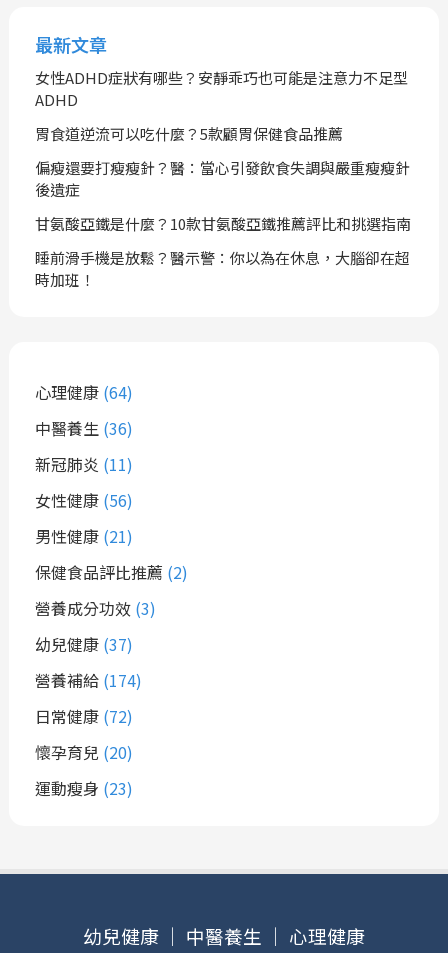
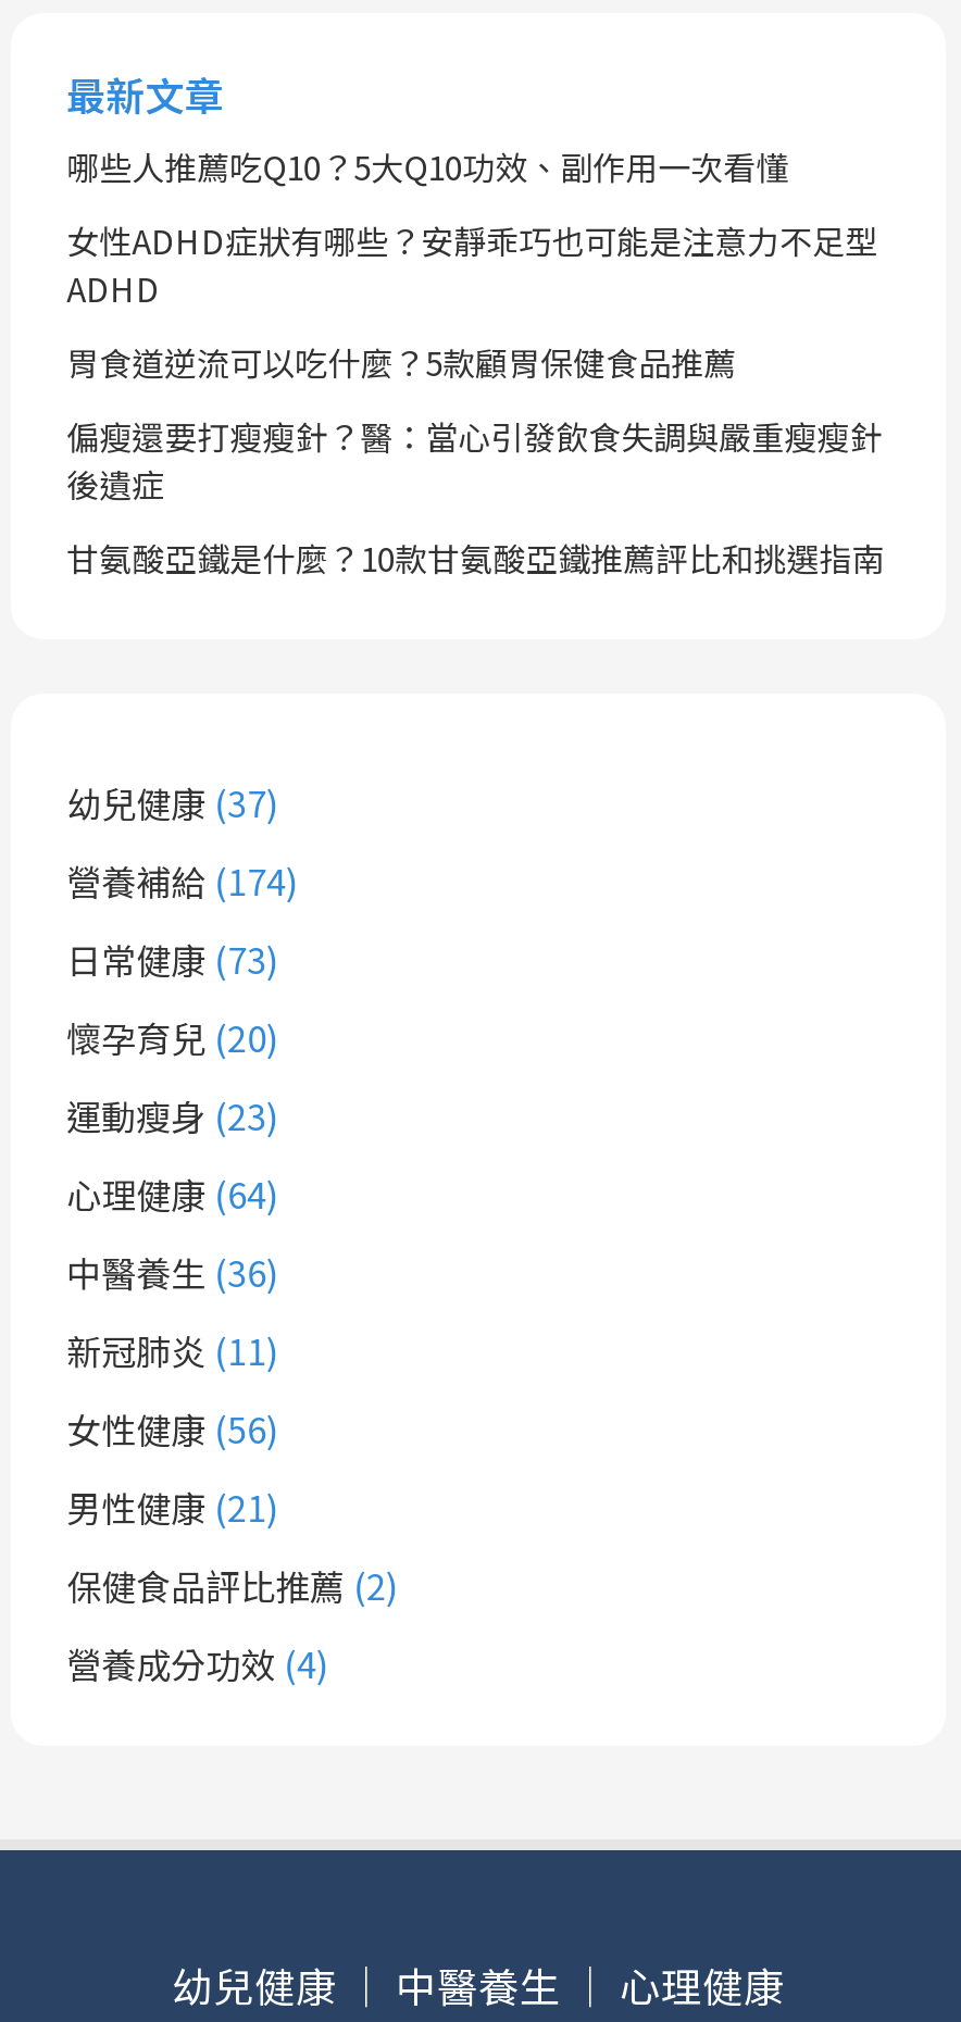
none -> [67,144,789,190] 哪些人推薦吃Q10？5大Q10功效、副作用一次看懂
moved [35,67,411,234] -> [67,218,884,581]: 女性ADHD症狀有哪些？安靜乖巧也可能是注意力不足型 | ADHD | 胃食道逆流可以吃什麼？5款顧胃保健食品推薦 | 偏瘦還要打瘦瘦針？醫：當心引發飲食失調與嚴重瘦瘦針 | 後遺症 | 甘氨酸亞鐵是什麼？10款甘氨酸亞鐵推薦評比和挑選指南
[35,247,410,290] 睡前滑手機是放鬆？醫示警：你以為在休息，大腦卻在超 | 時加班！ -> [67,934,280,986] 日常健康(73)
moved [35,380,188,584] -> [67,1168,399,1612]: 心理健康(64) | 中醫養生(36) | 新冠肺炎(11) | 女性健康(56) | 男性健康(21) | 保健食品評比推薦(2)
[35,596,156,728] 營養成分功效(3) | 日常健康(72) -> [67,1638,330,1690] 營養成分功效(4)
moved [35,632,142,692] -> [67,777,299,908]: 幼兒健康(37) | 營養補給(174)
moved [35,740,133,800] -> [67,1012,280,1142]: 懷孕育兒(20) | 運動瘦身(23)

